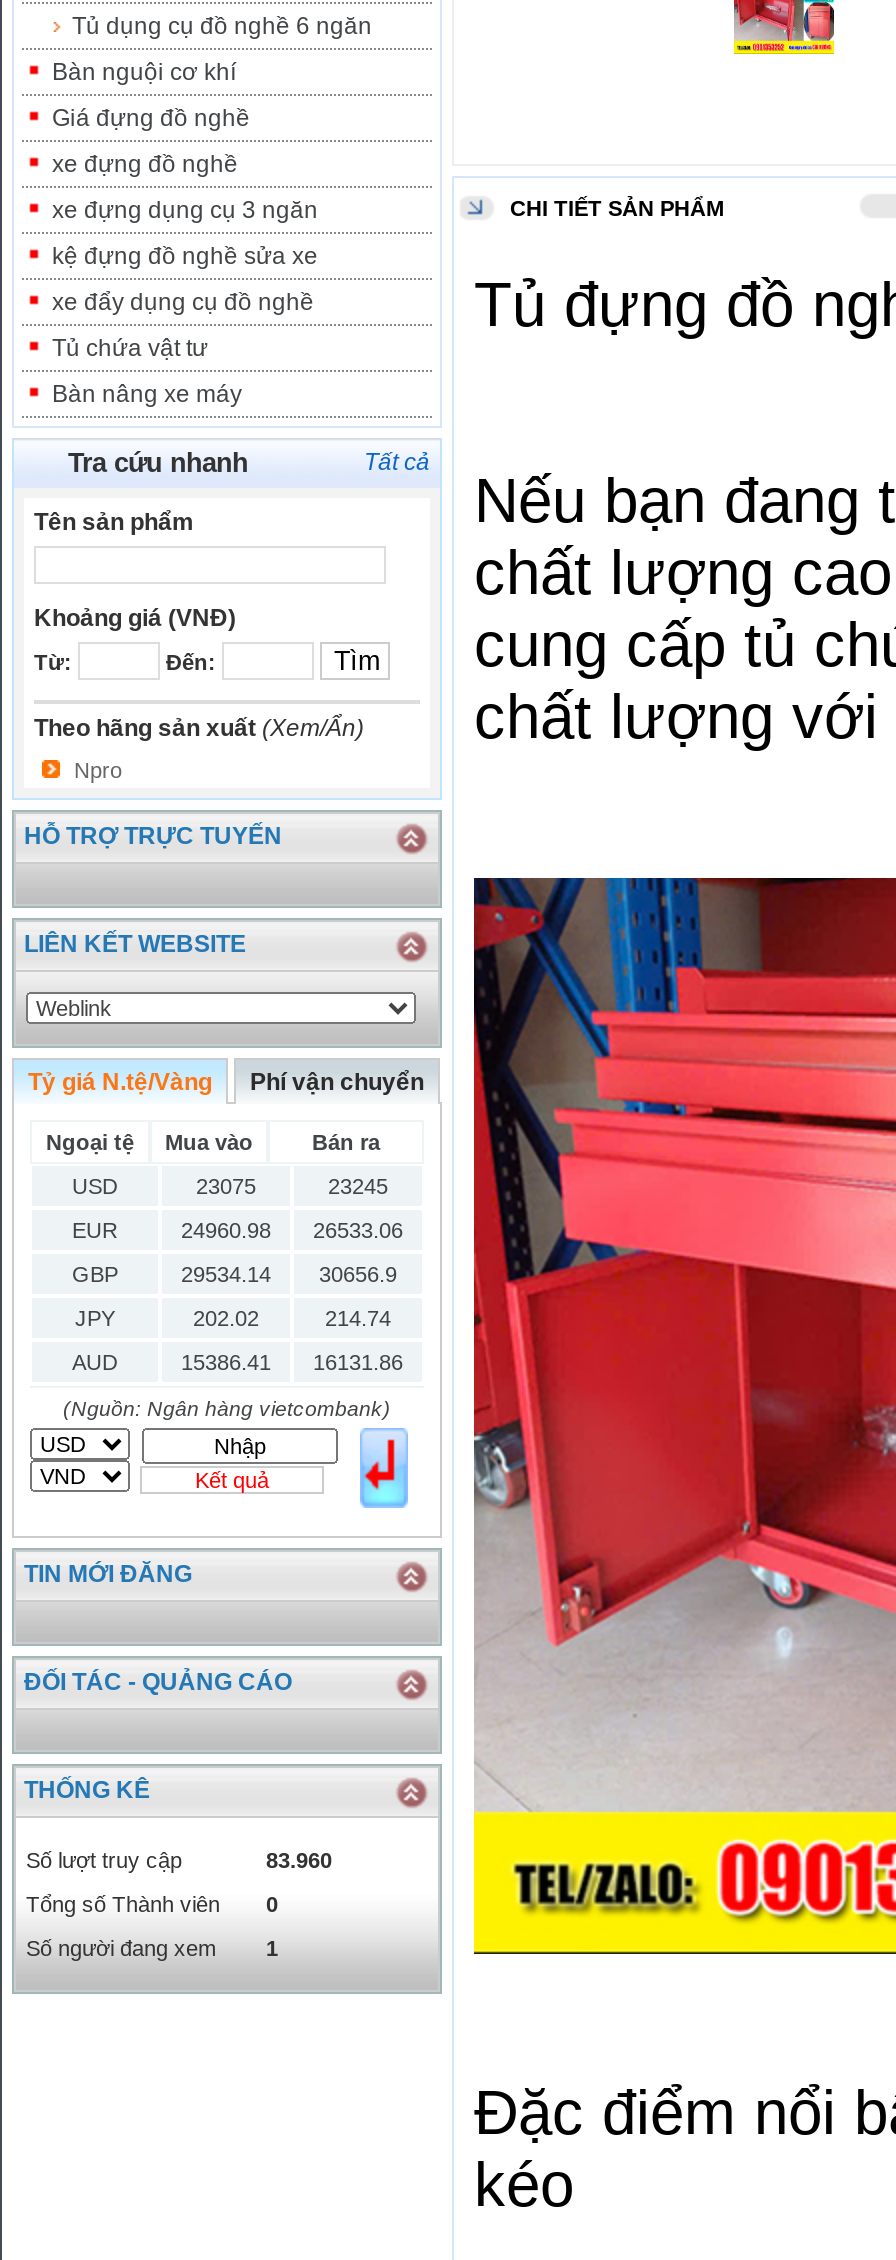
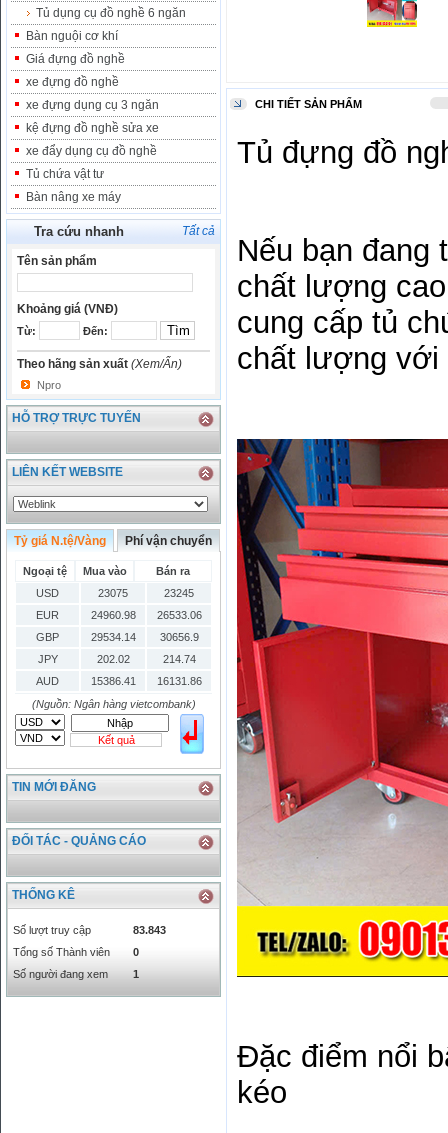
[266,1848,332,1872] 83.960 -> [133,924,166,936] 83.843

